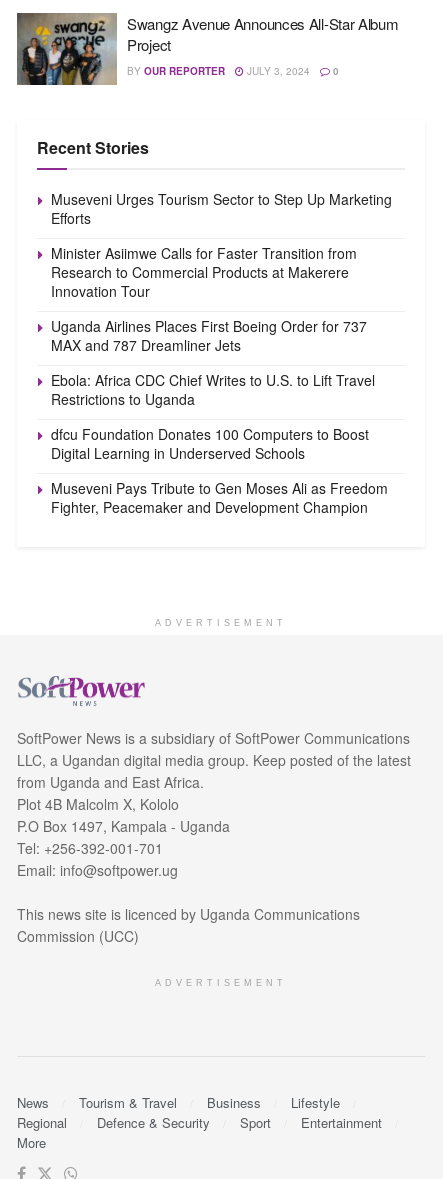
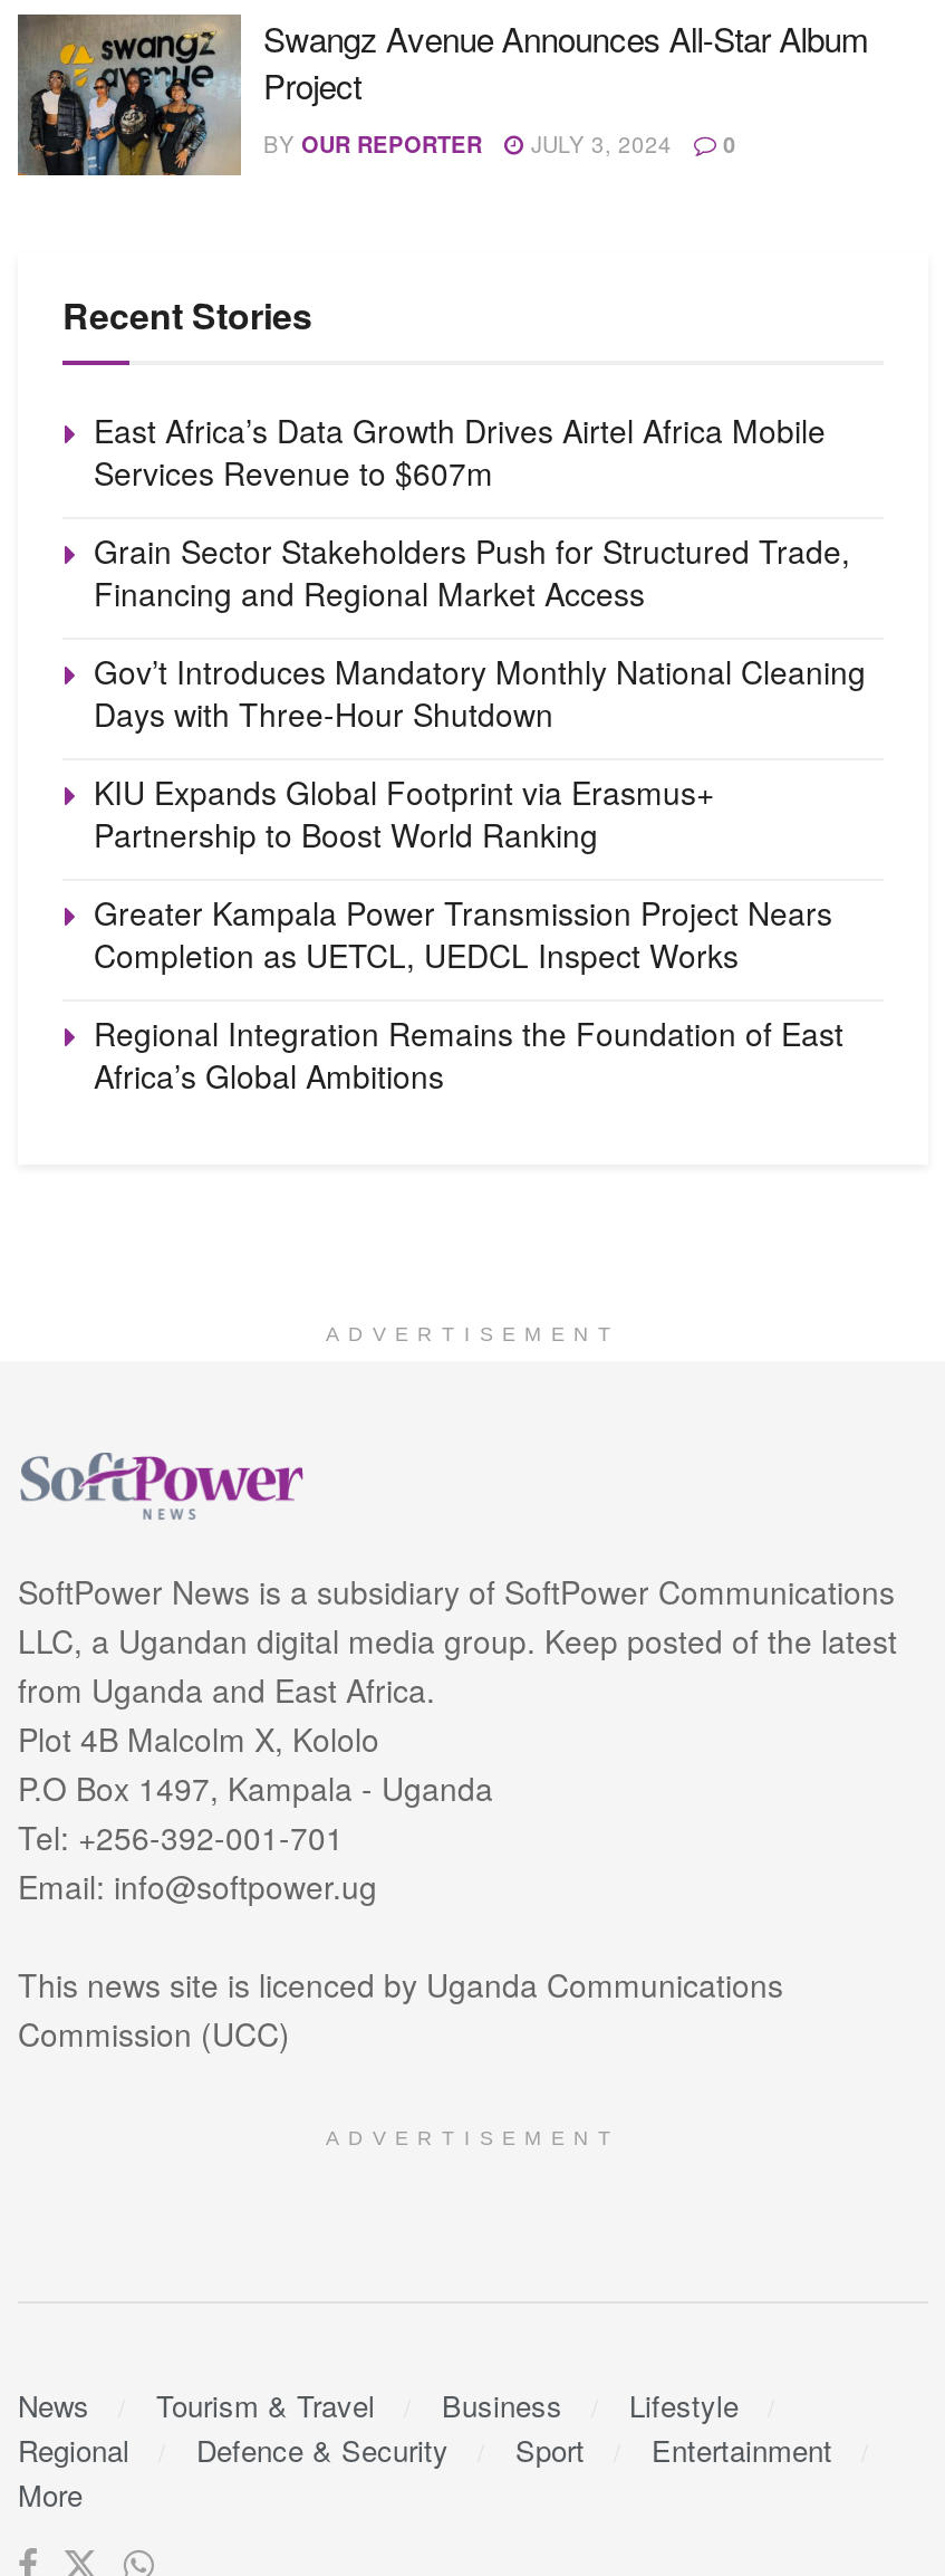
[51,188,392,227] Museveni Urges Tourism Sector to Step Up Marketing | Efforts -> [94,406,826,494] East Africa’s Data Growth Drives Airtel Africa Mobile | Services Revenue to $607m
[51,242,357,300] Minister Asiimwe Calls for Faster Transition from | Research to Commercial Products at Makerere | Innovation Tour -> [94,527,850,614] Grain Sector Stakeholders Push for Structured Trade, | Financing and Regional Market Access
[51,315,367,354] Uganda Airlines Places First Boeing Order for 737 | MAX and 787 Dreamliner Jets -> [94,648,866,735] Gov’t Introduces Mandatory Monthly National Cleaning | Days with Three-Hour Shutdown
[51,369,375,408] Ebola: Africa CDC Chief Writes to U.S. to Lift Travel | Restrictions to Uganda -> [94,768,714,855] KIU Expands Global Footprint via Erasmus+ | Partnership to Boost World Ranking
[51,423,369,462] dfcu Foundation Donates 100 Computers to Boost | Digital Learning in Underserved Schools -> [94,889,832,976] Greater Kampala Power Transmission Project Nears | Completion as UETCL, UEDCL Inspect Works
[51,477,388,516] Museveni Pays Tribute to Gen Moses Ali as Freedom | Fighter, Peacemaker and Development Champion -> [94,1009,843,1097] Regional Integration Remains the Foundation of East | Africa’s Global Ambitions

